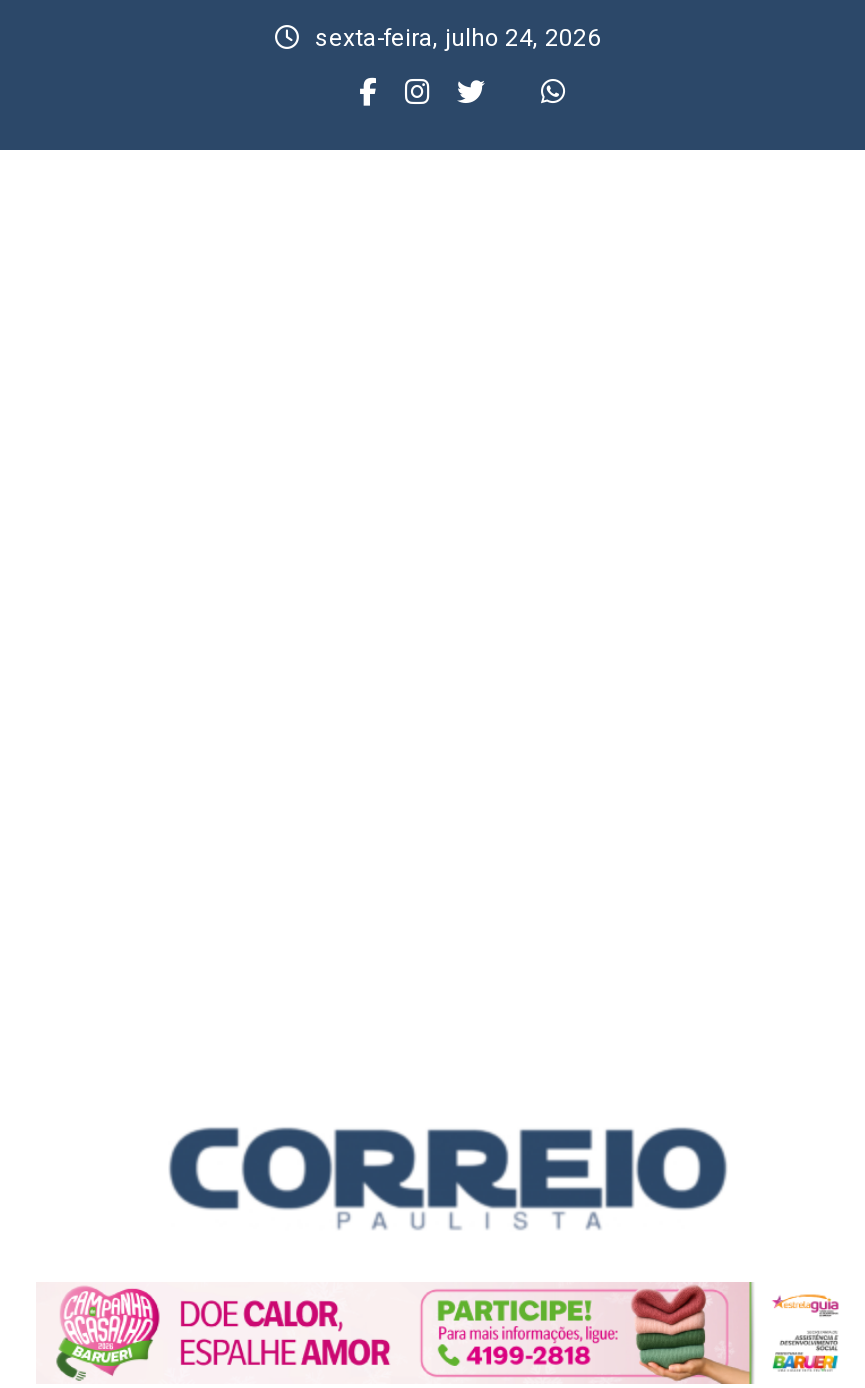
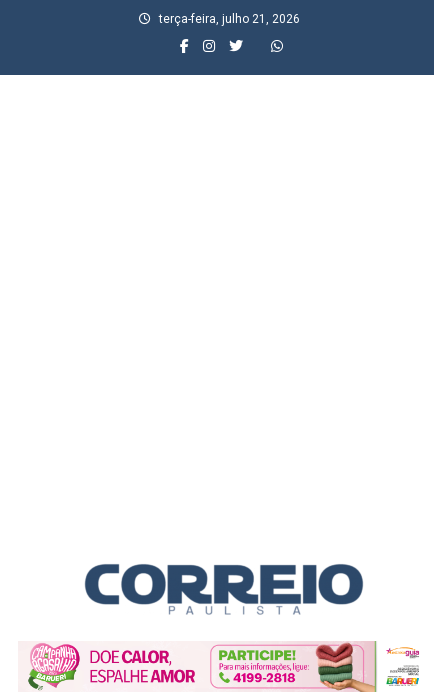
[315,24,601,52] sexta-feira, julho 24, 2026 -> [158,12,299,26] terça-feira, julho 21, 2026

